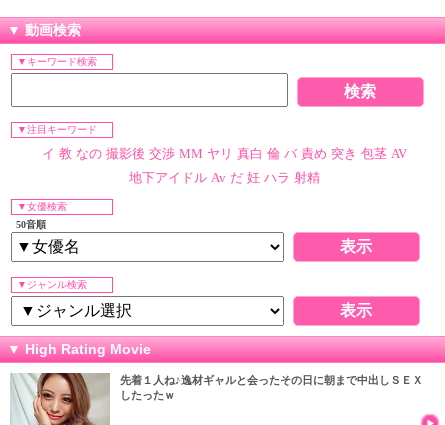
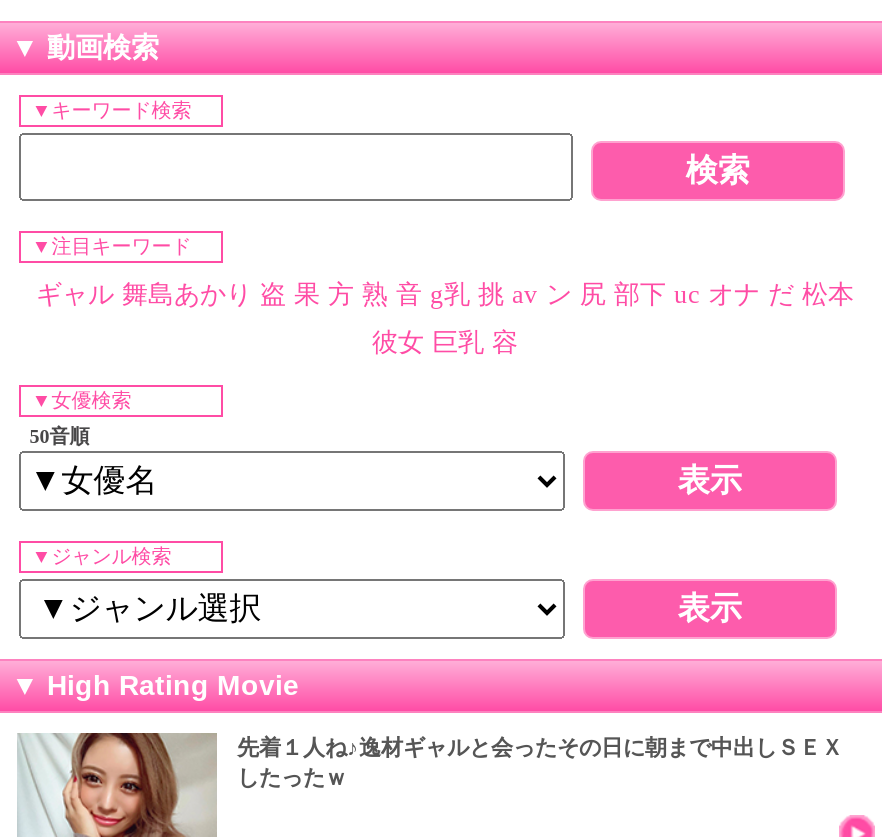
[41,146,406,161] イ 教 なの 撮影後 交渉 MM ヤリ 真白 倫 バ 責め 突き 包茎 AV -> [36,280,854,310] ギャル 舞島あかり 盗 果 方 熟 音 g乳 挑 av ン 尻 部下 uc オナ だ 松本
[128,170,319,185] 地下アイドル Av だ 妊 ハラ 射精 -> [372,328,518,358] 彼女 巨乳 容

